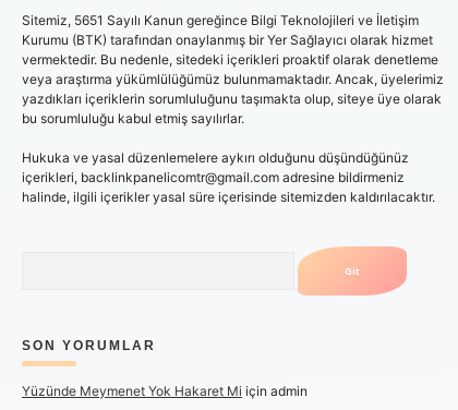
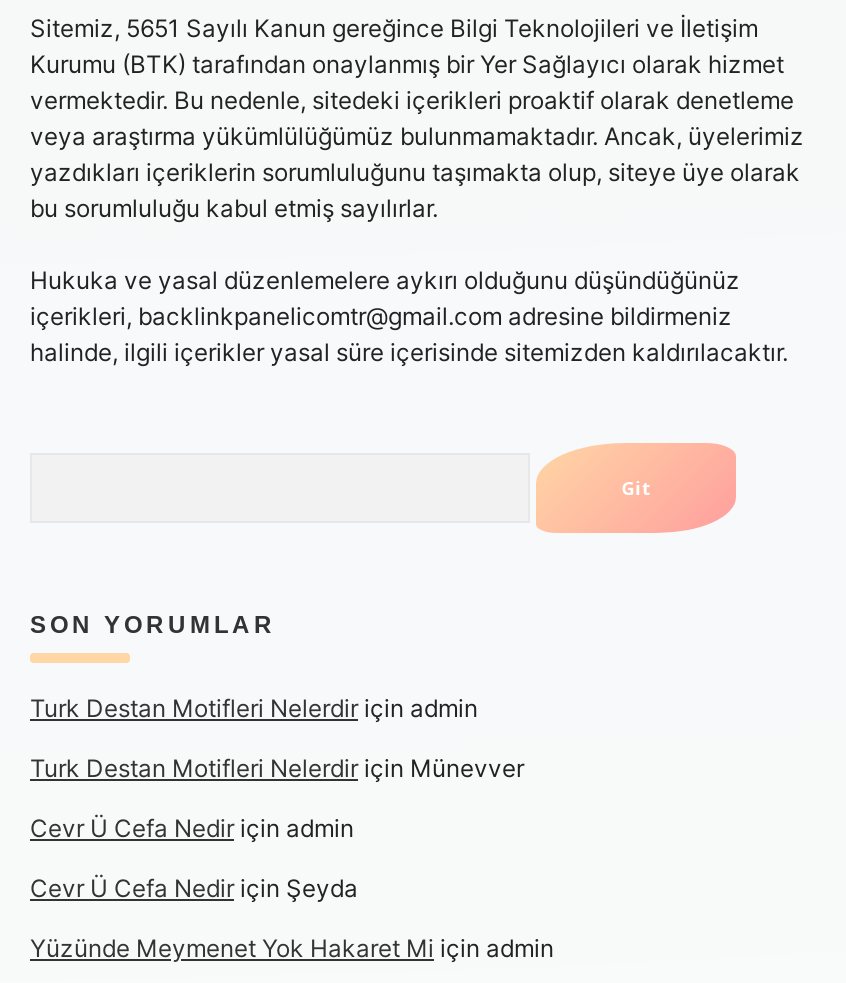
none -> [30,693,524,903] Turk Destan Motifleri Nelerdir için admin | Turk Destan Motifleri Nelerdir için Münevver | Cevr Ü Cefa Nedir için admin | Cevr Ü Cefa Nedir için Şeyda

